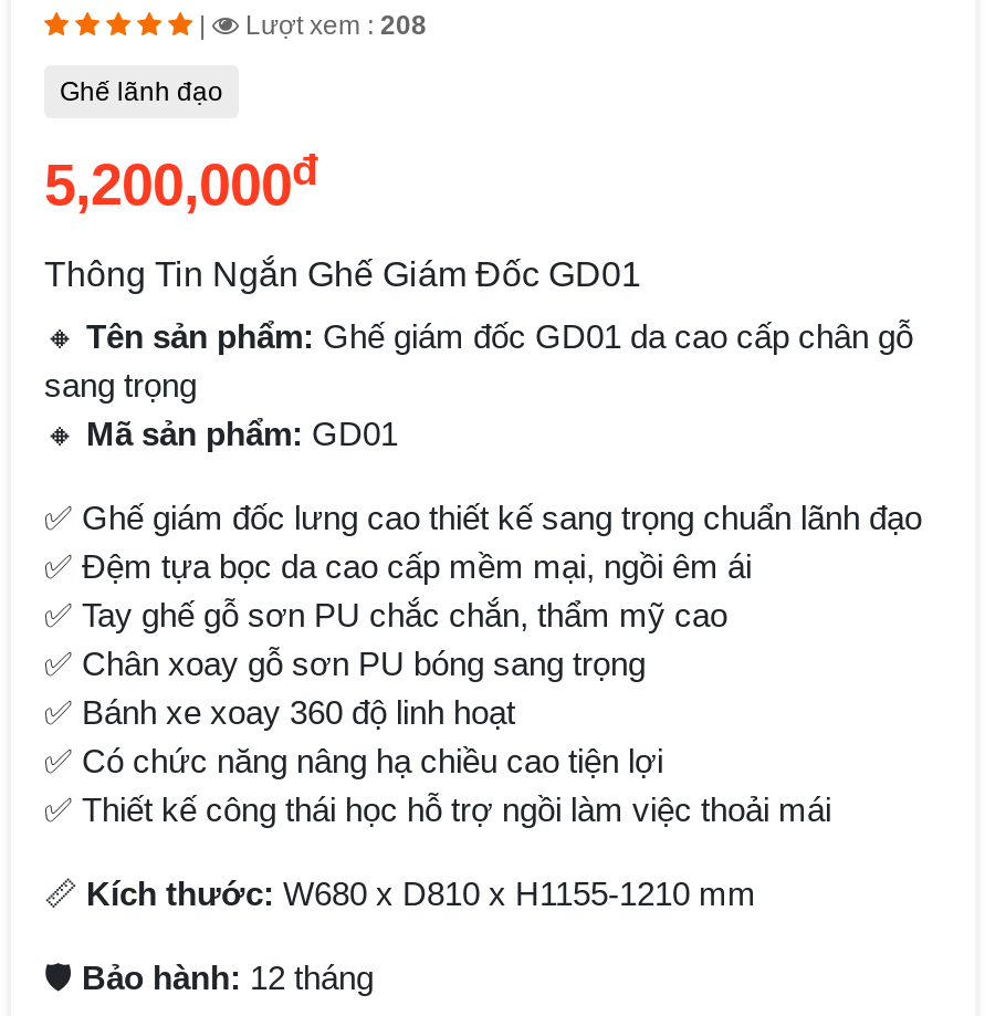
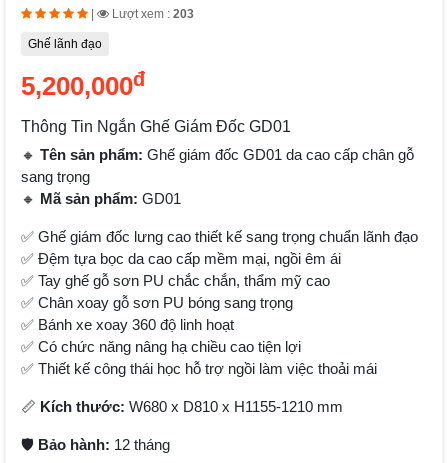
[239,11,427,42] Lượt xem : 208 -> [109,7,194,21] Lượt xem : 203

